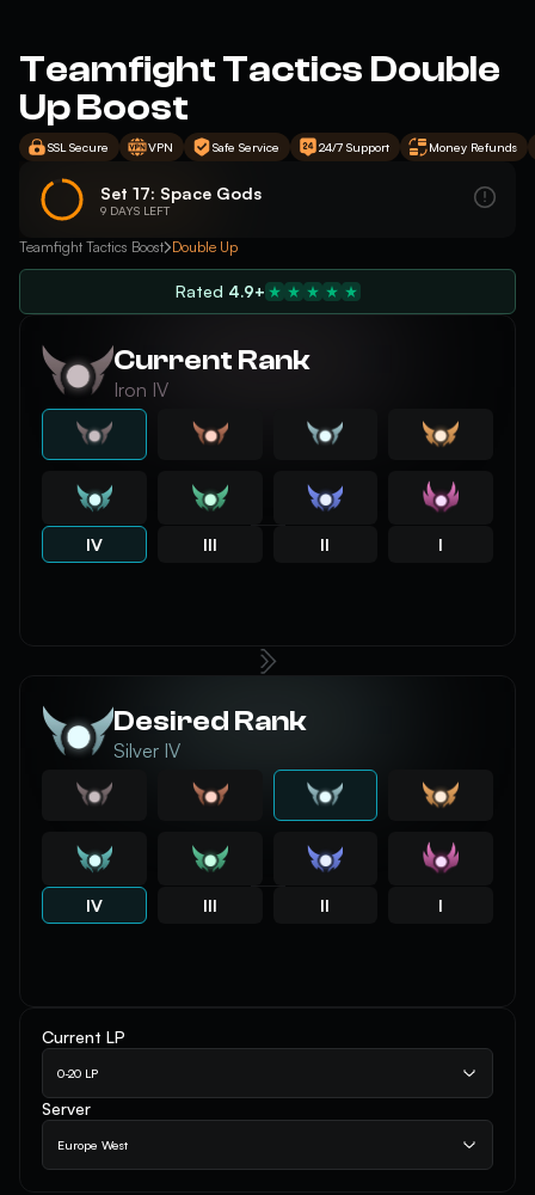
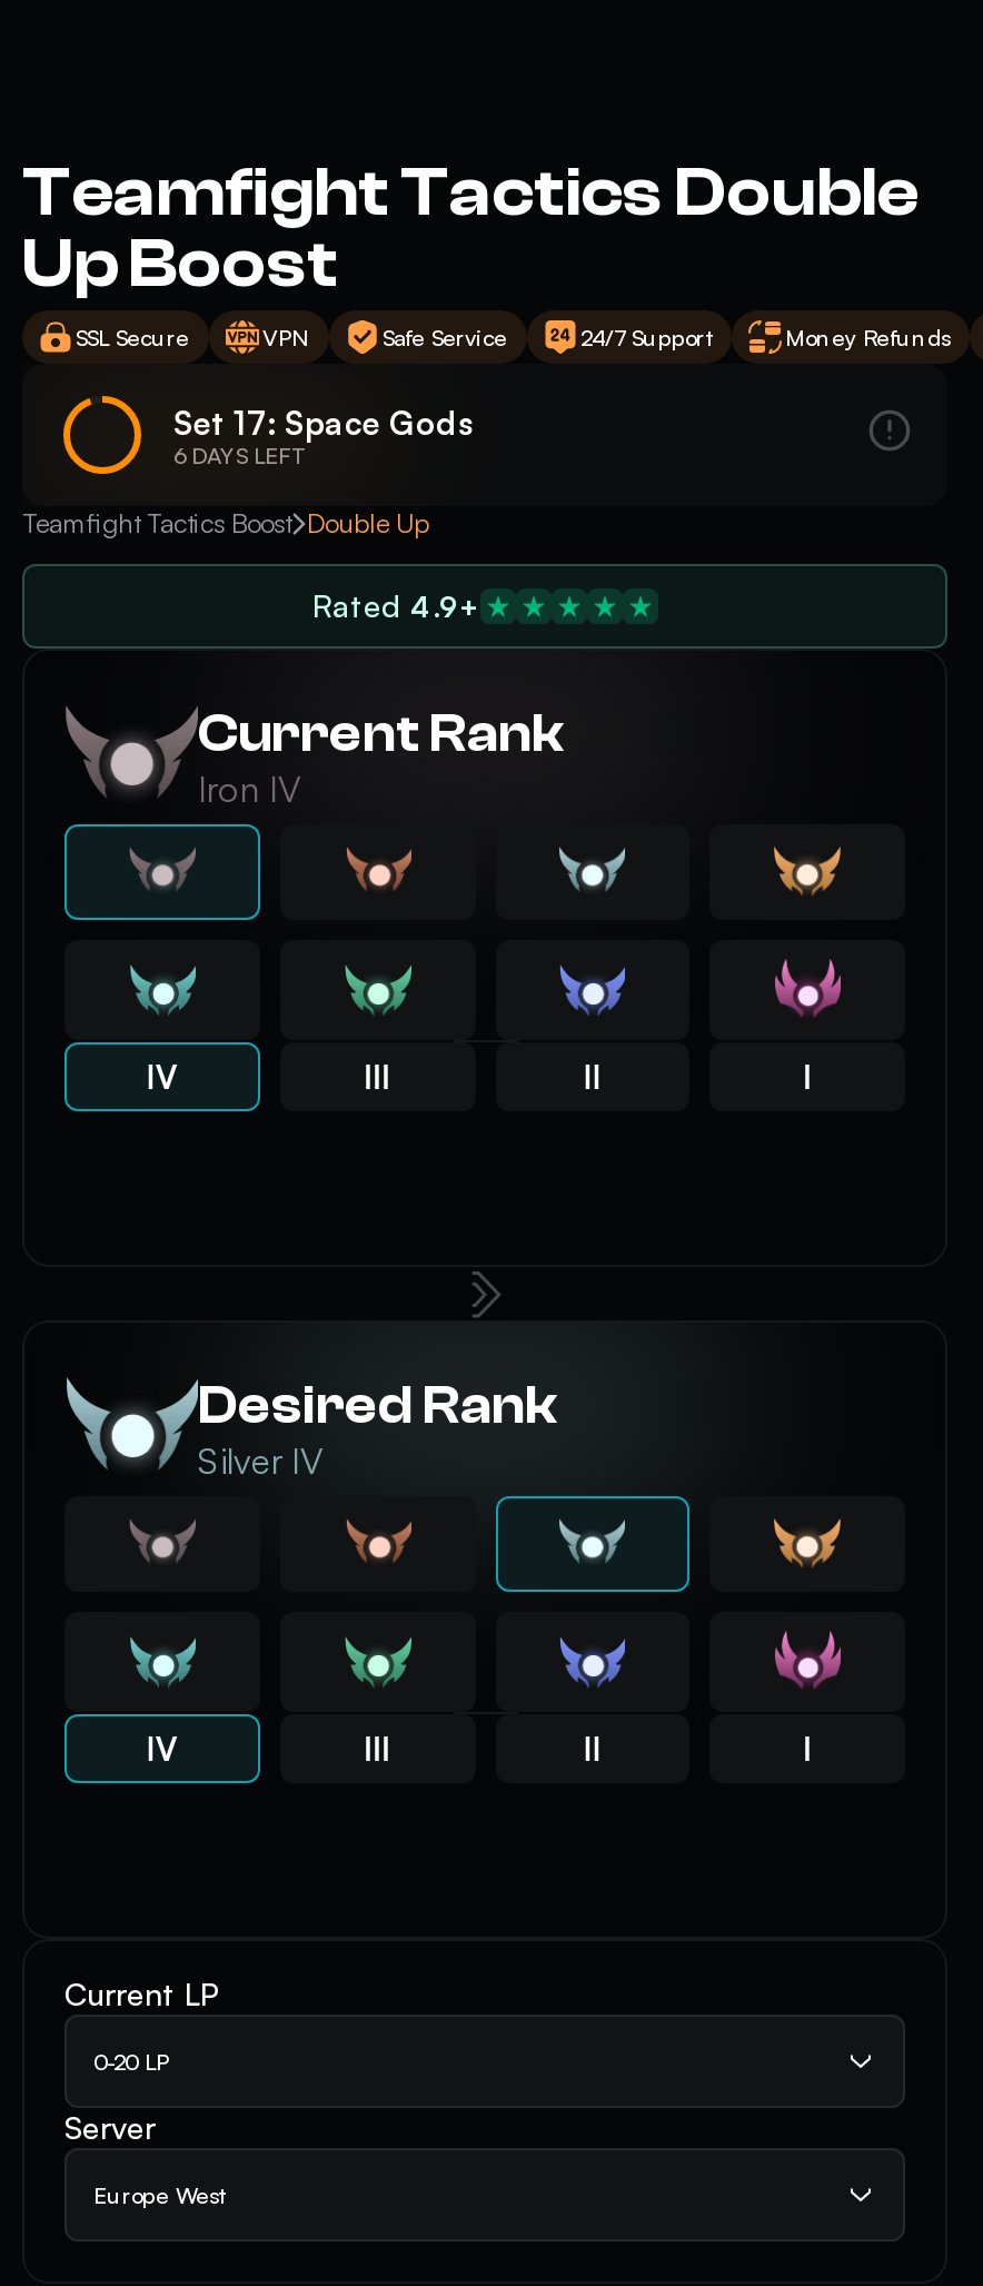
[100,203,170,217] 9 DAYS LEFT -> [173,441,302,467] 6 DAYS LEFT

